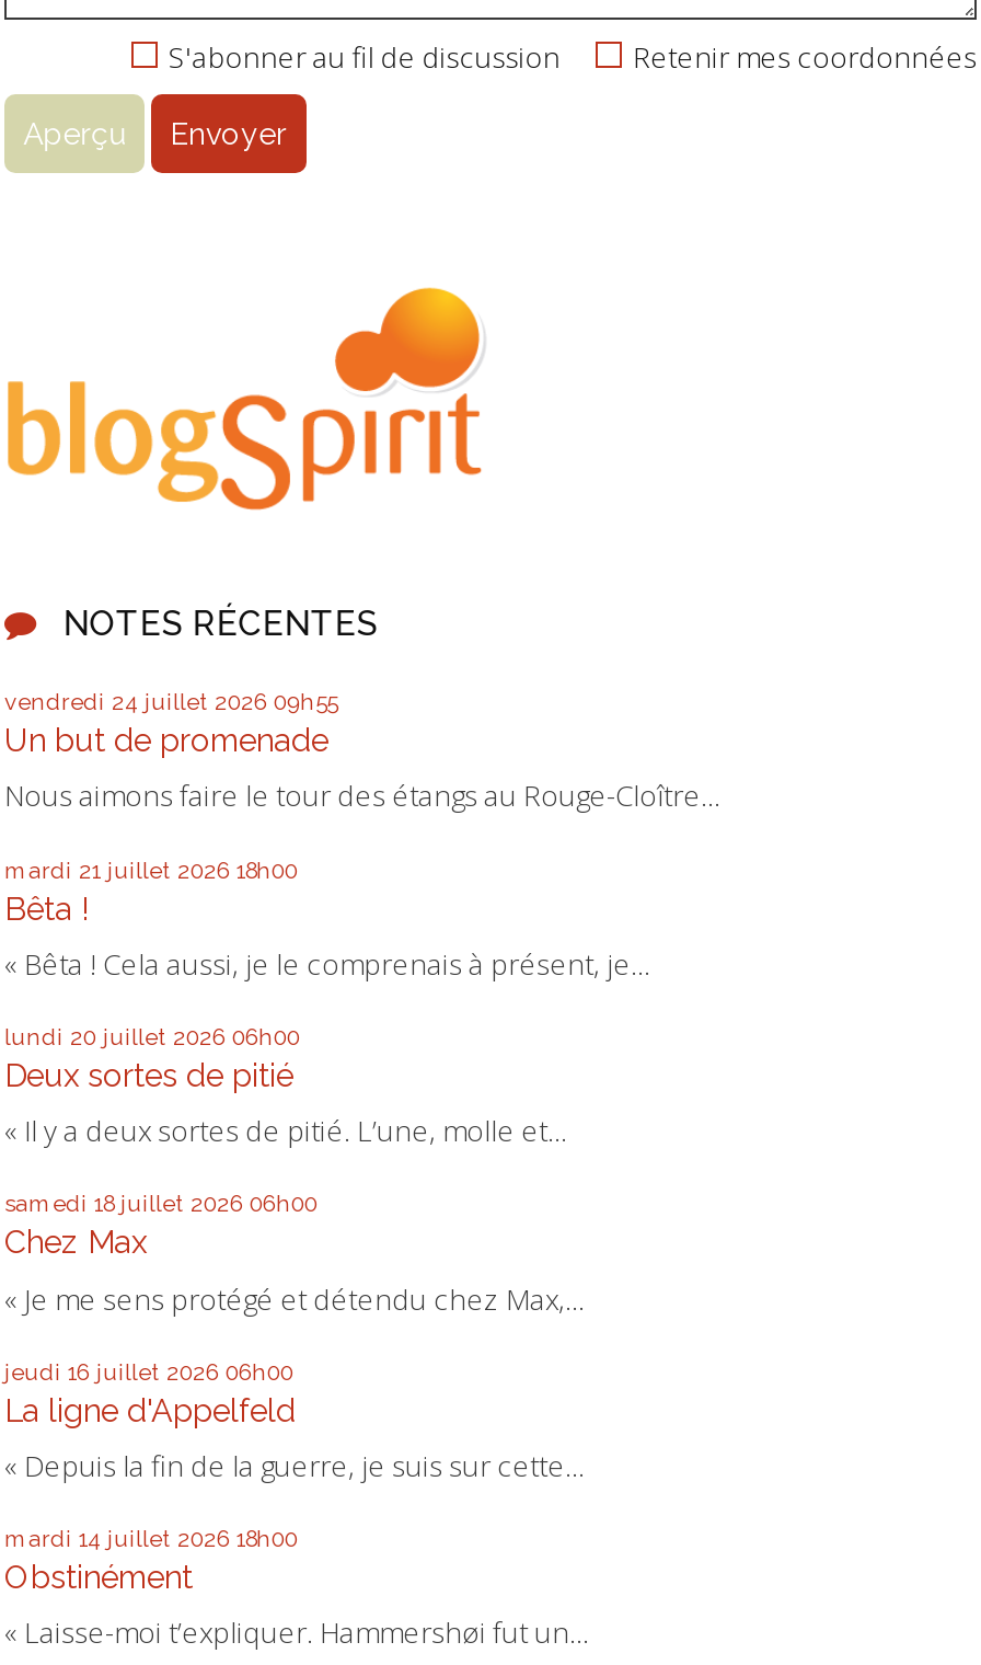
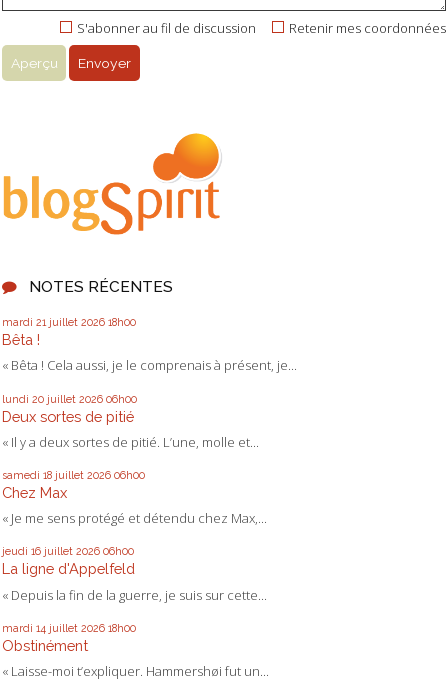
[4,689,720,816] vendredi 24 juillet 2026 09h55 | Un but de promenade | Nous aimons faire le tour des étangs au Rouge-Cloître... -> none

